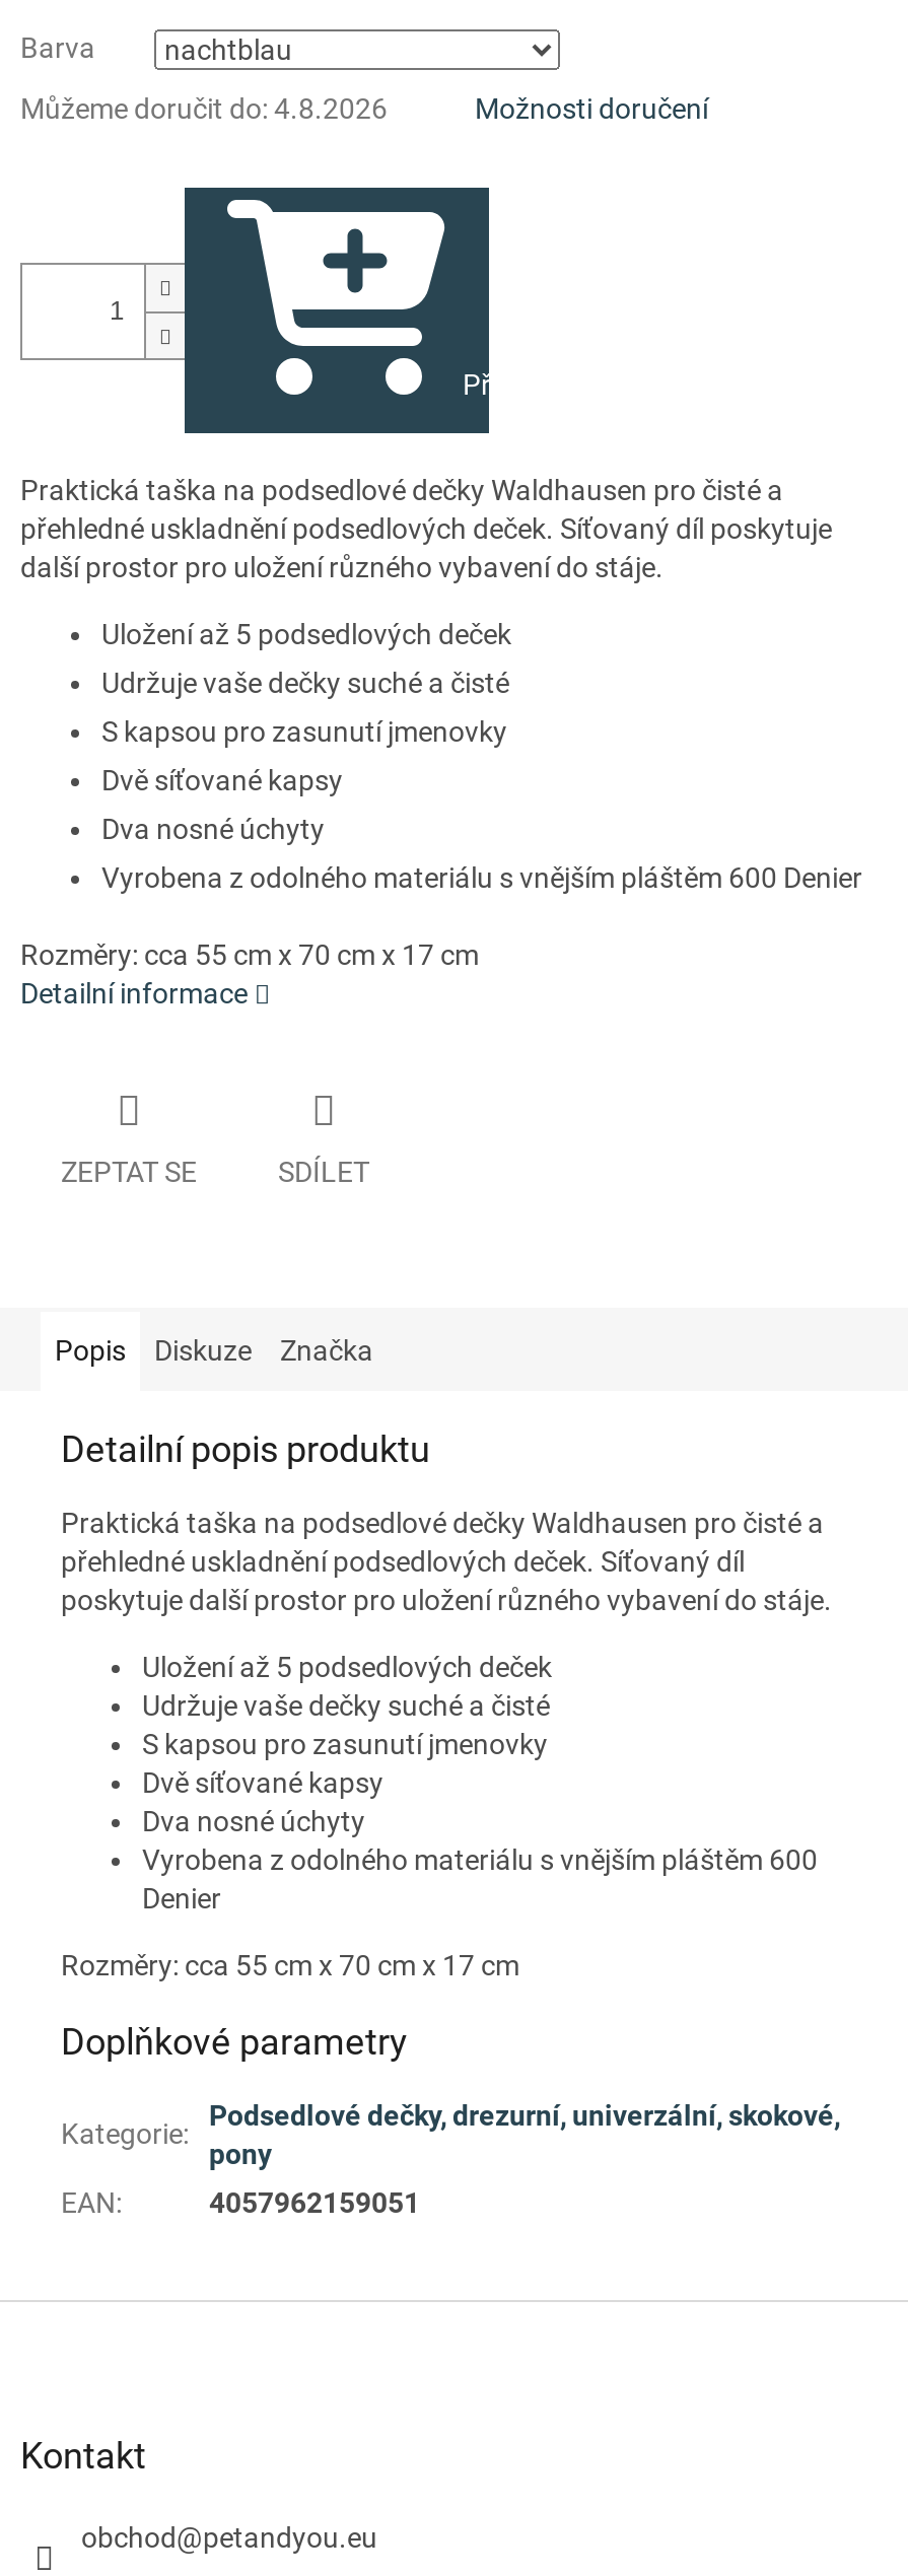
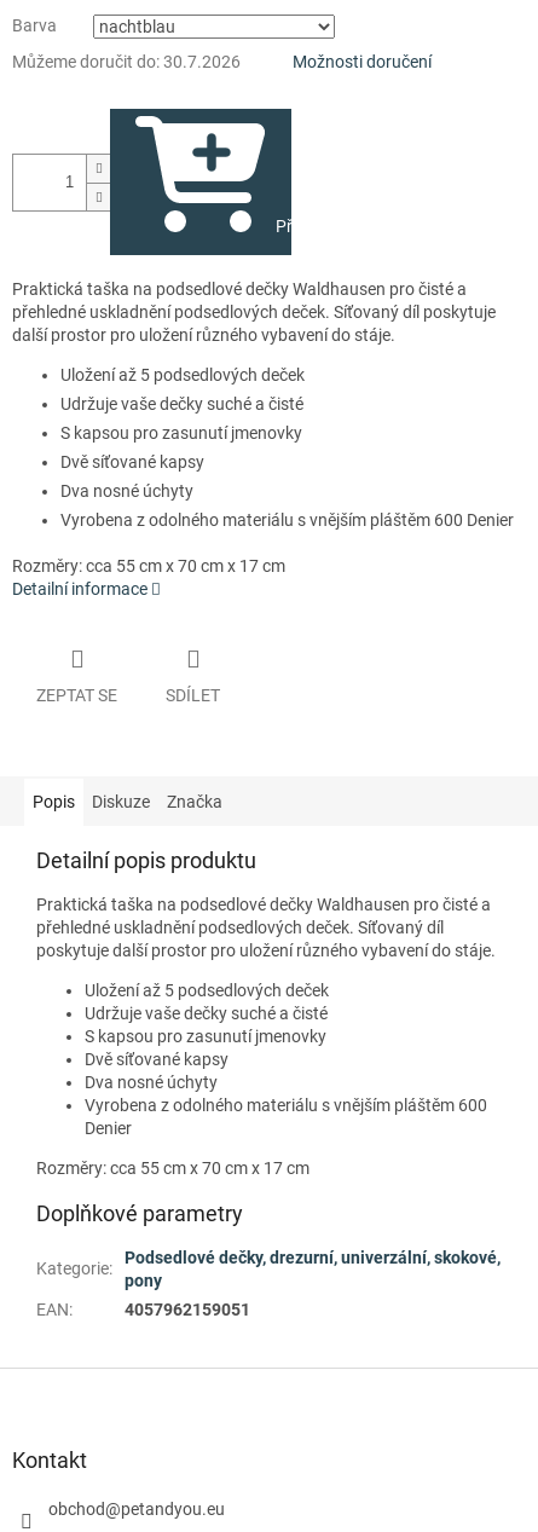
[20,93,388,126] Můžeme doručit do: 4.8.2026 -> [12,52,241,72] Můžeme doručit do: 30.7.2026

